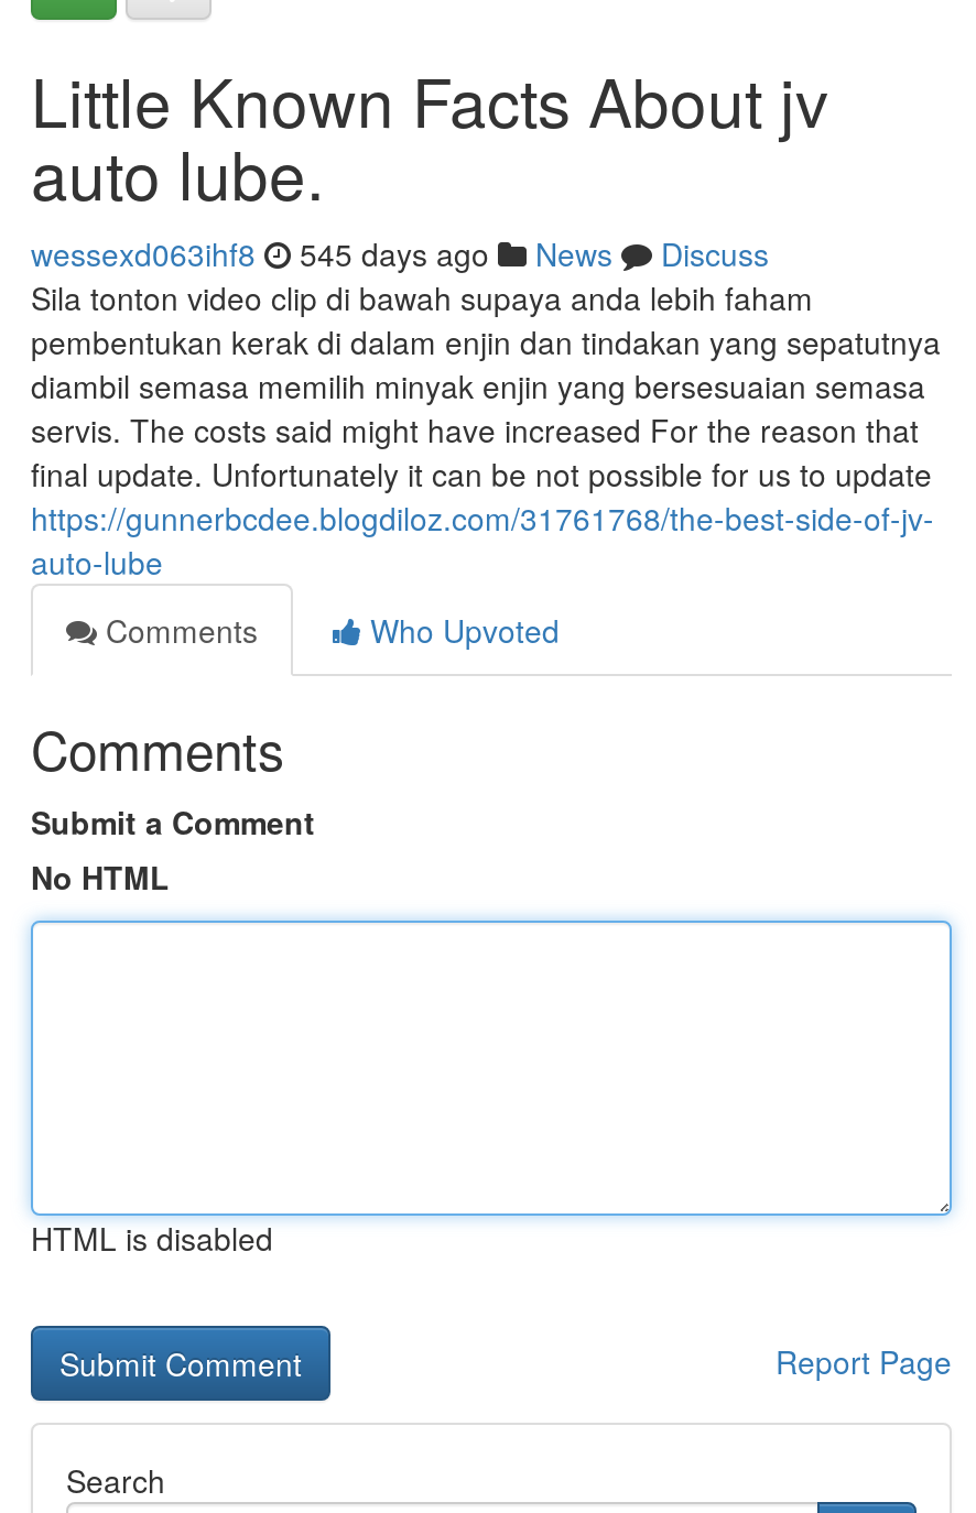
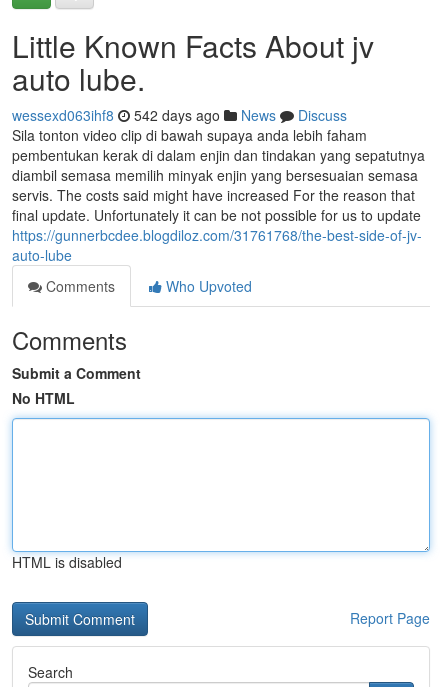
[31,231,769,275] wessexd063ihf8 545 days ago News Discuss -> [12,105,347,125] wessexd063ihf8 542 days ago News Discuss

